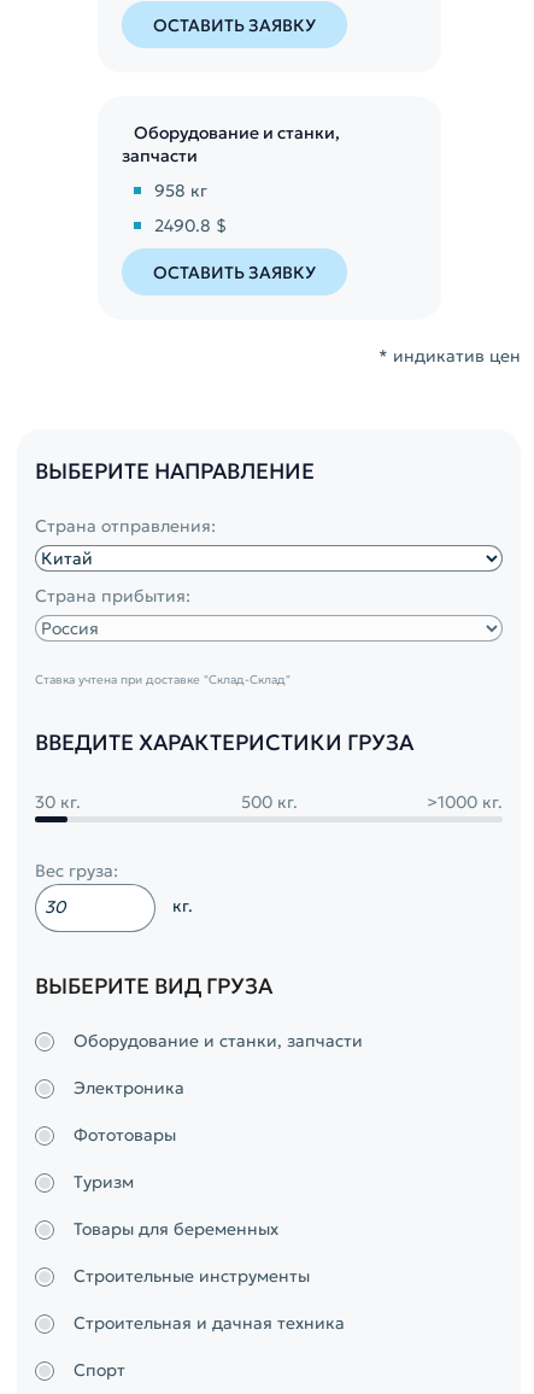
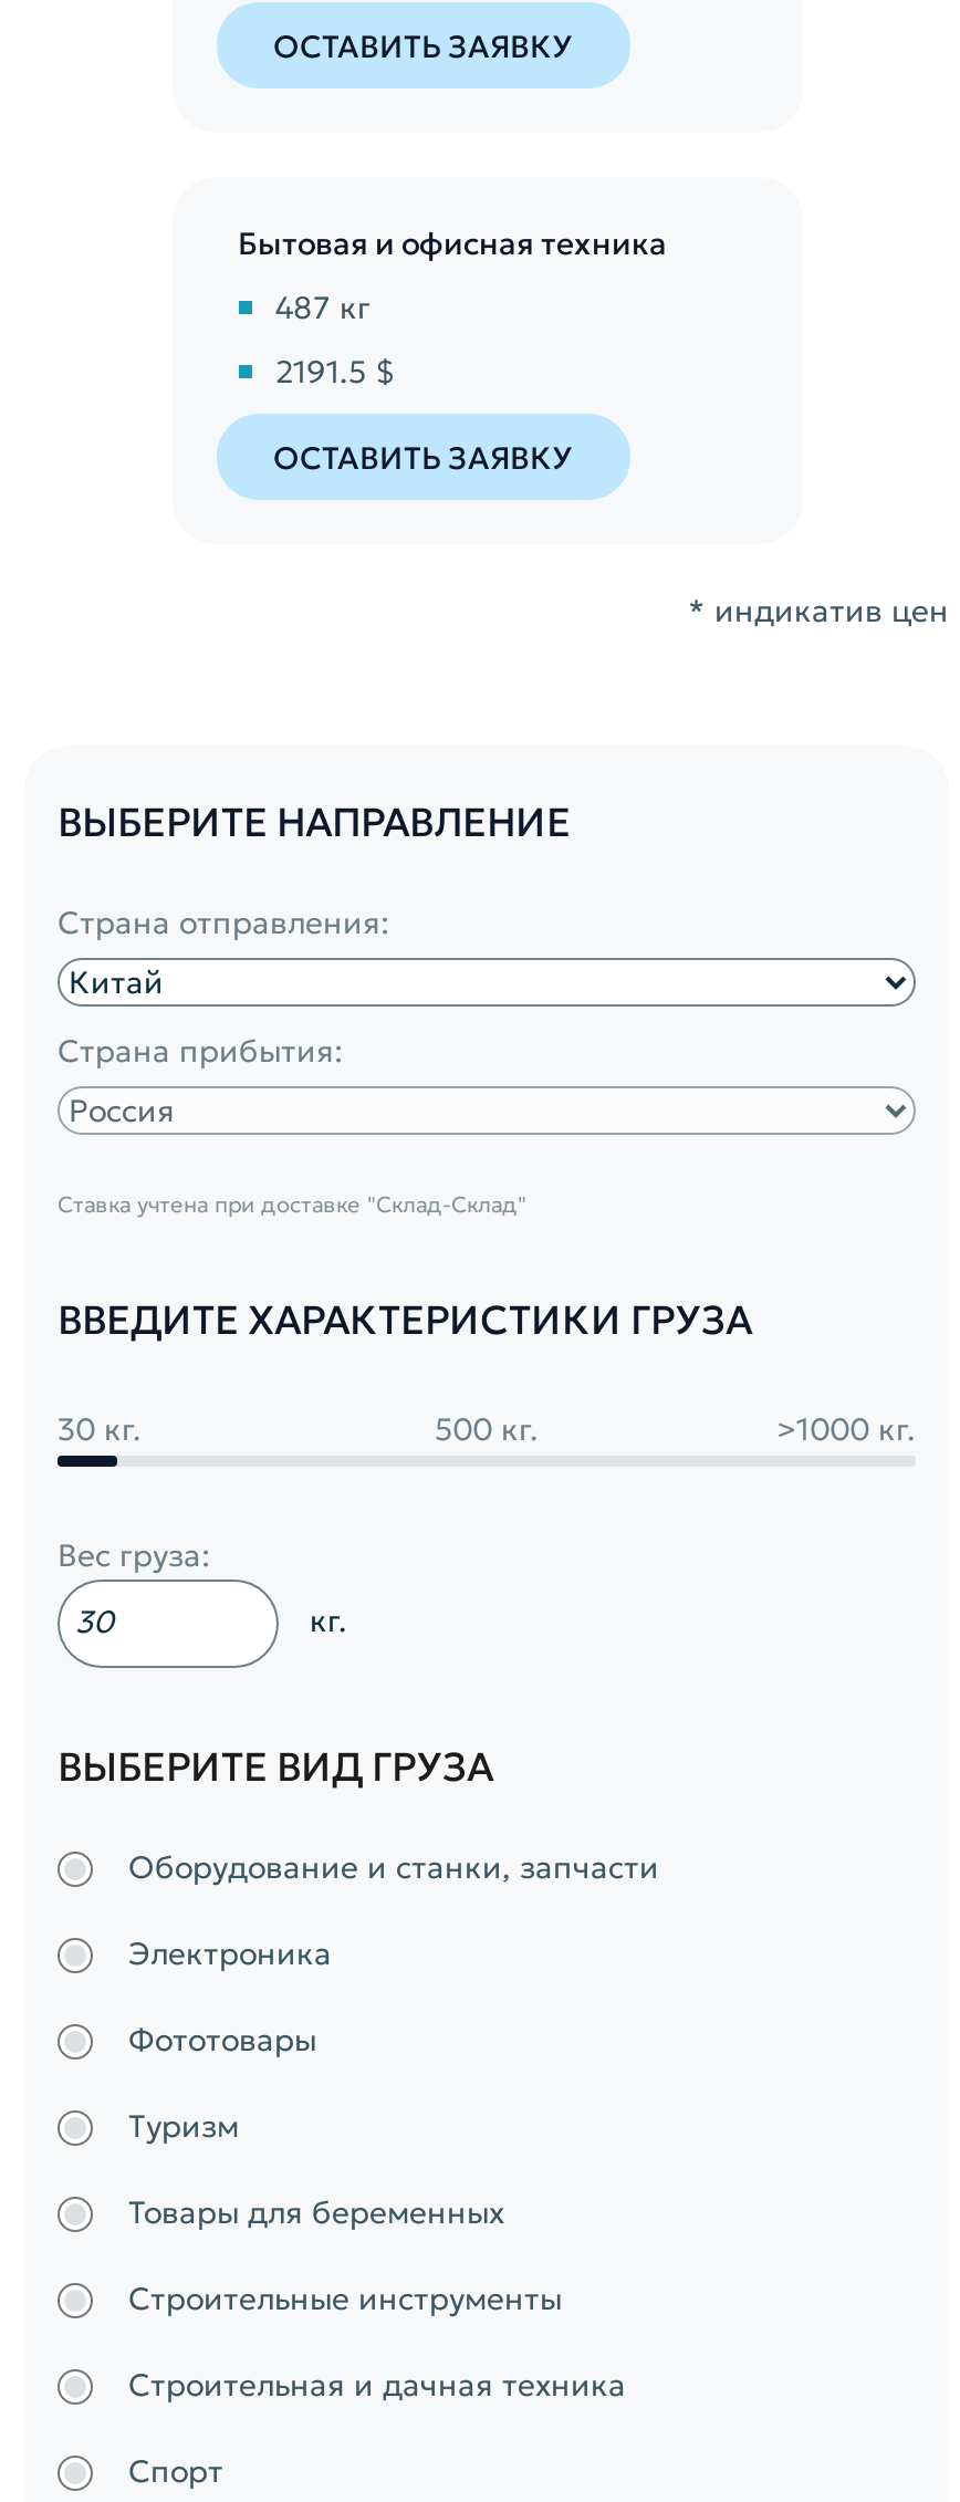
[121,122,339,166] Оборудование и станки, | запчасти -> [238,223,667,263] Бытовая и офисная техника
[154,180,207,201] 958 кг -> [275,288,371,327] 487 кг
[154,215,226,236] 2490.8 $ -> [275,352,395,392] 2191.5 $

